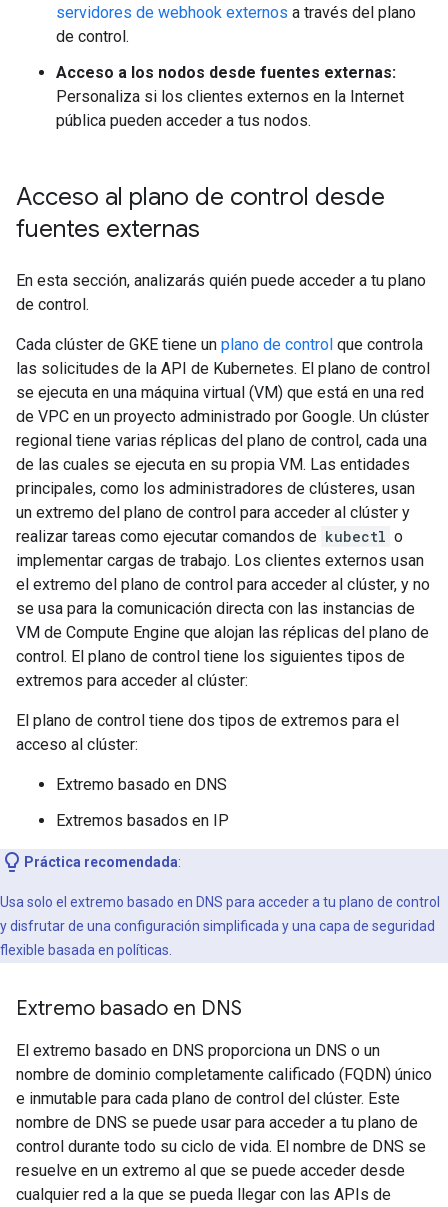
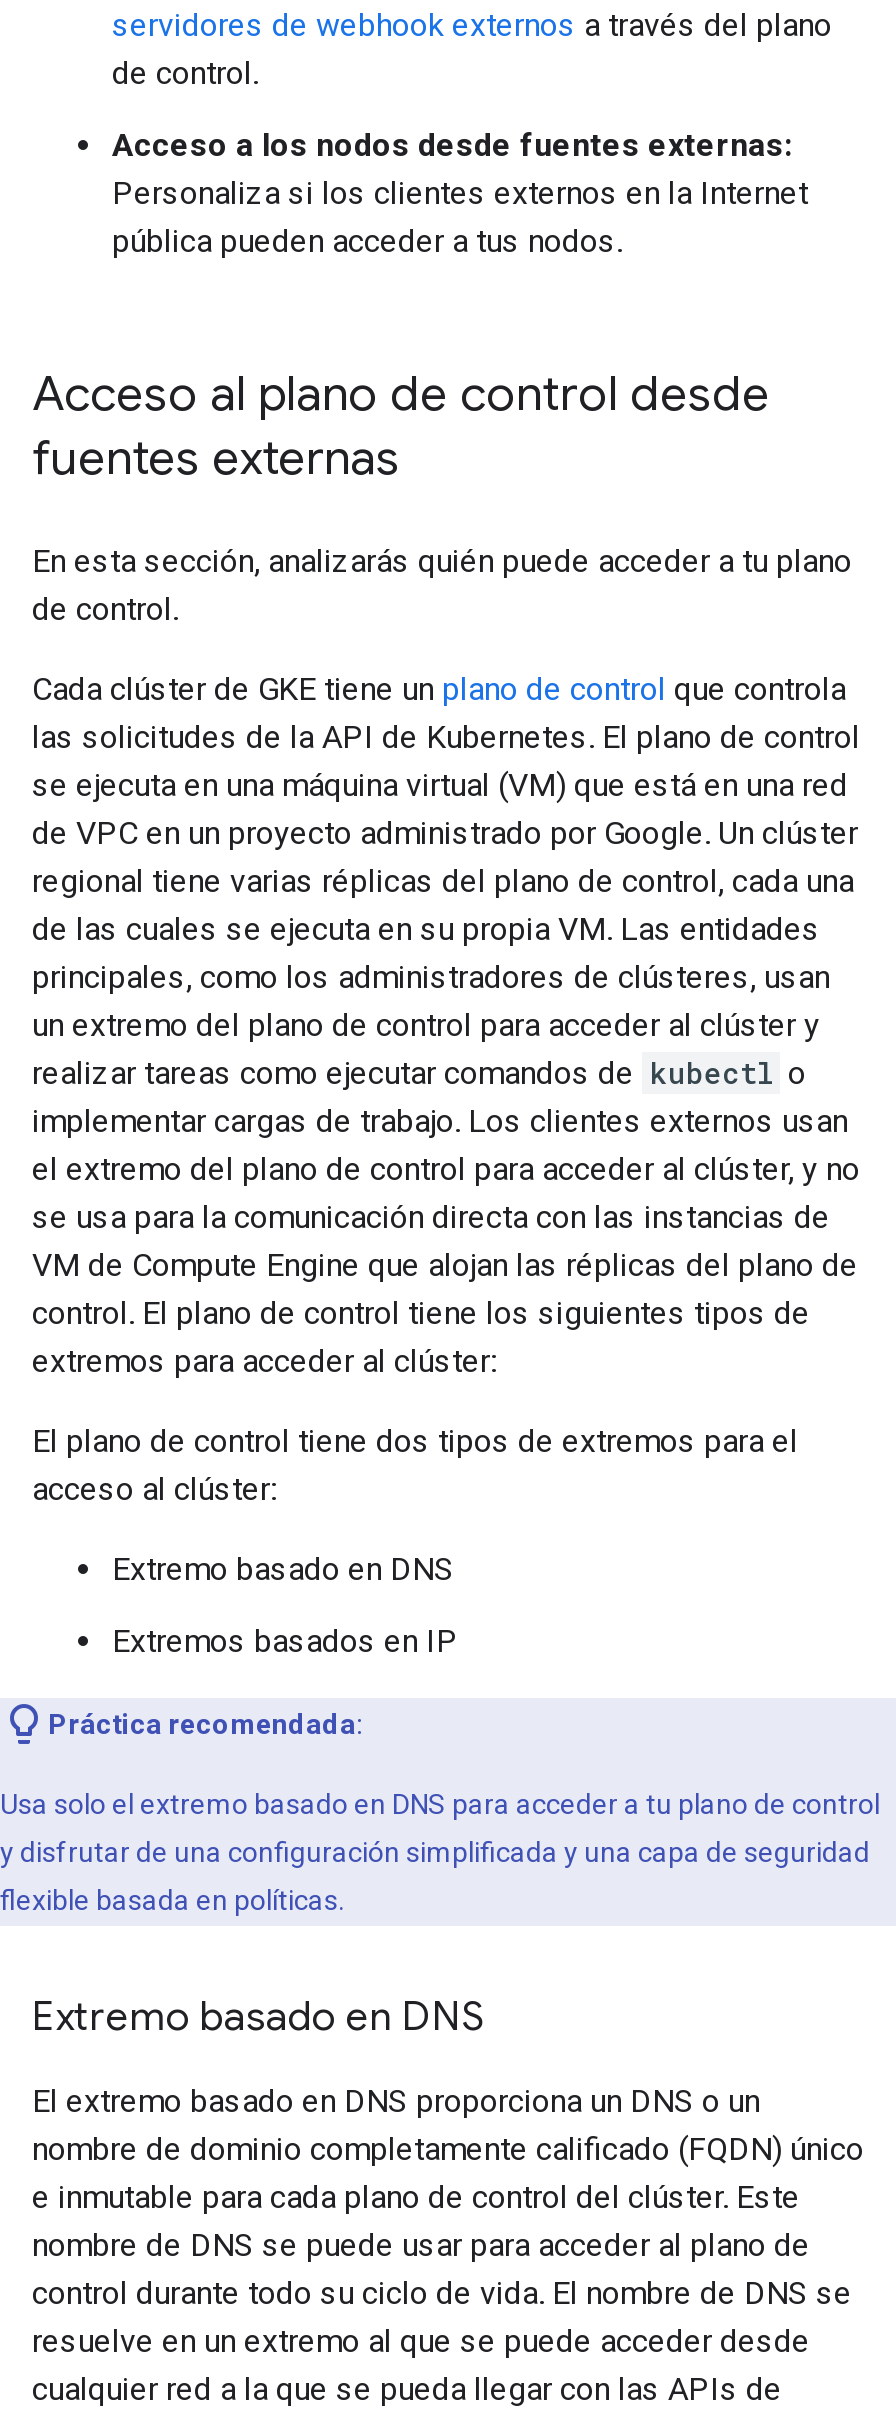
[16,1113,418,1132] nombre de DNS se puede usar para acceder a tu plano de -> [32,2226,810,2264] nombre de DNS se puede usar para acceder al plano de

